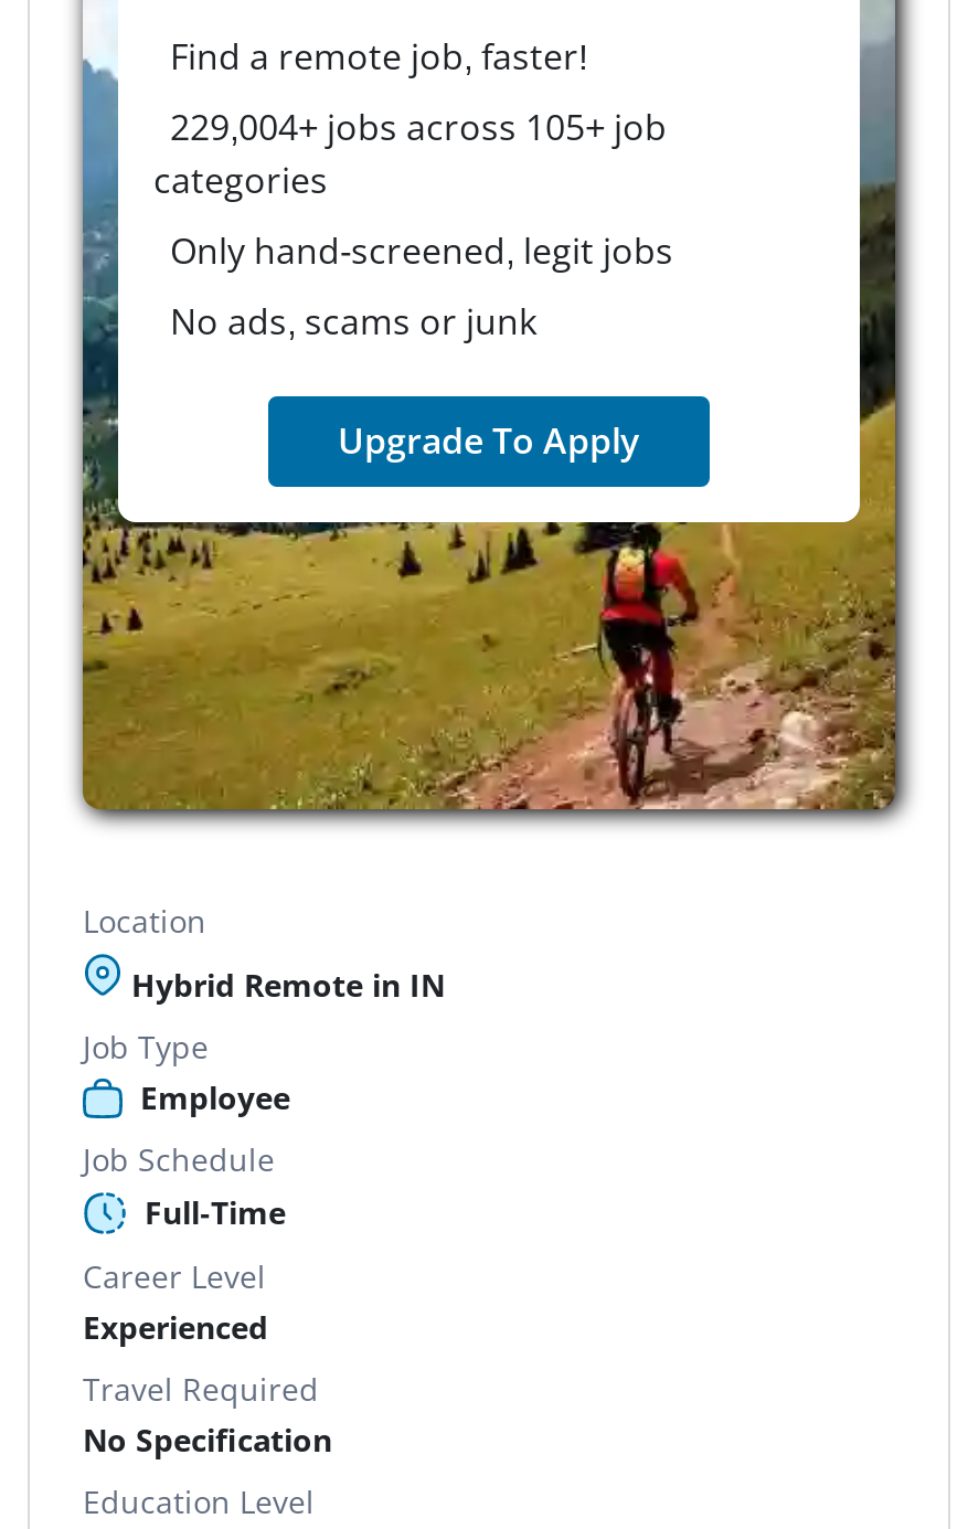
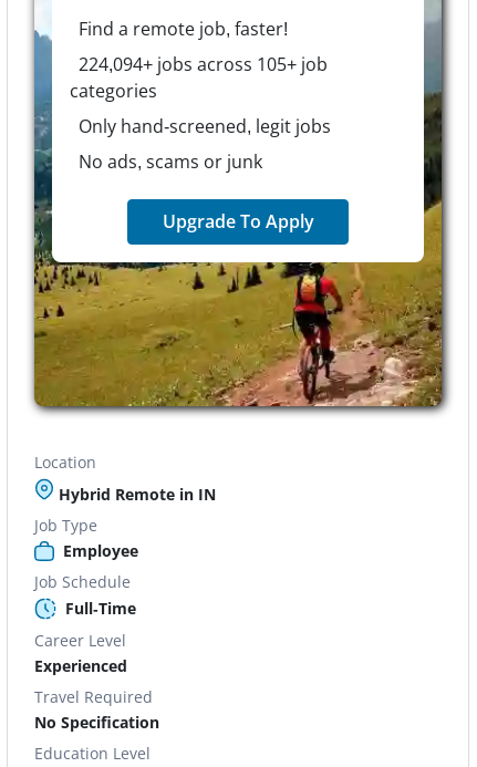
[170,103,667,152] 229,004+ jobs across 105+ job -> [78,52,327,77] 224,094+ jobs across 105+ job

